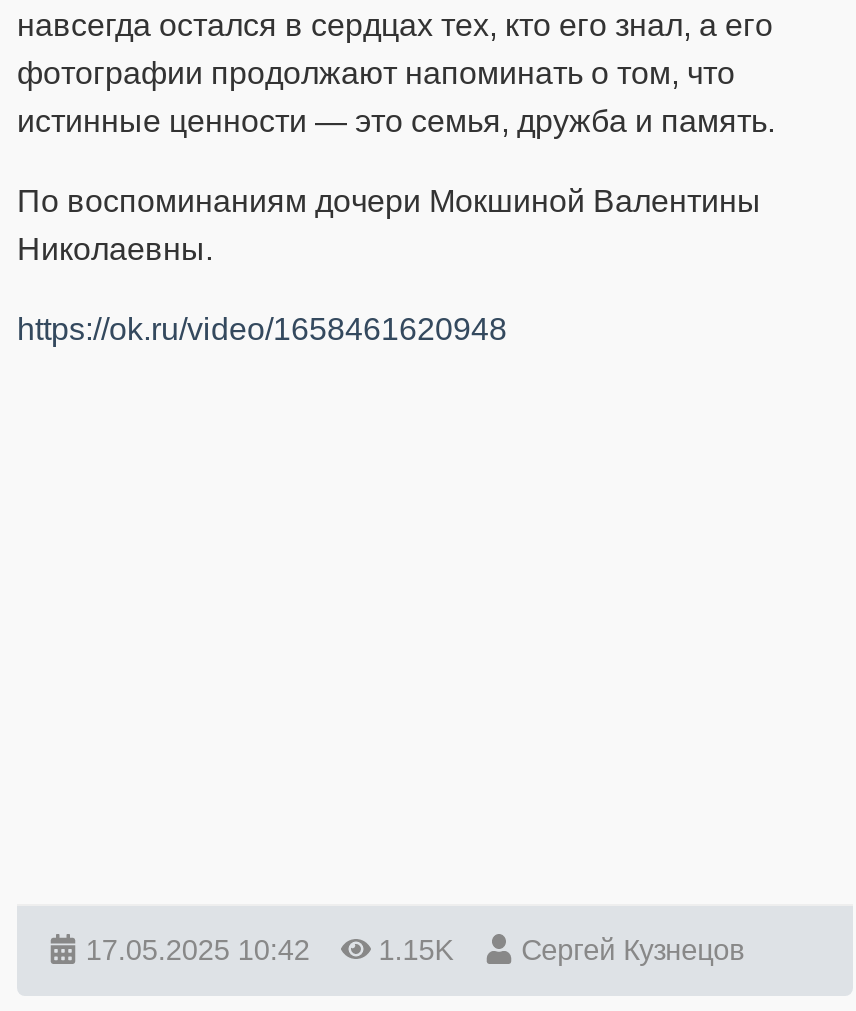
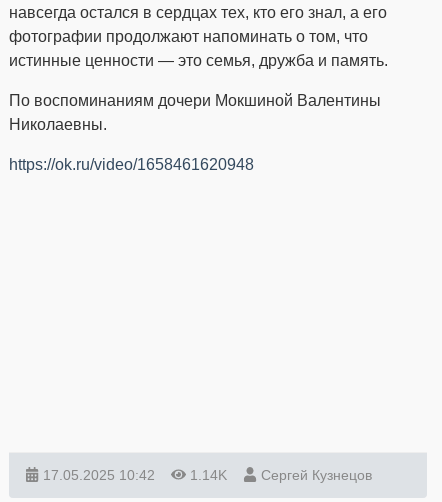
[86,934,453,966] 17.05.2025 10:42 1.15K -> [43,467,227,483] 17.05.2025 10:42 1.14K

